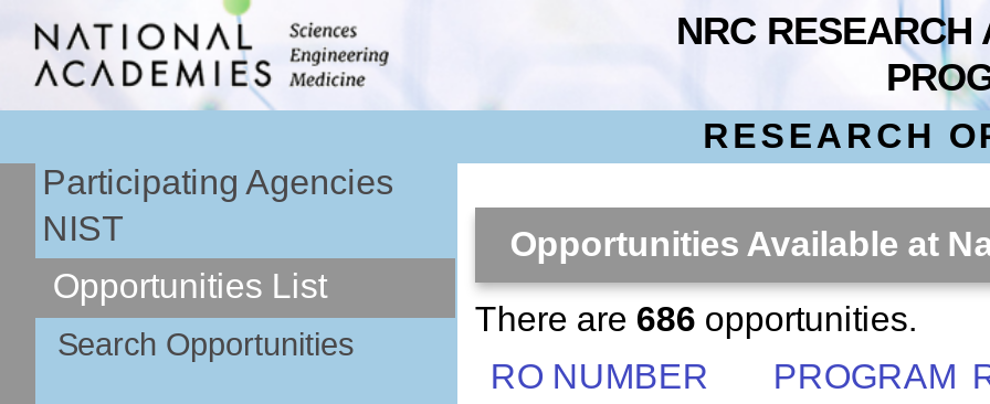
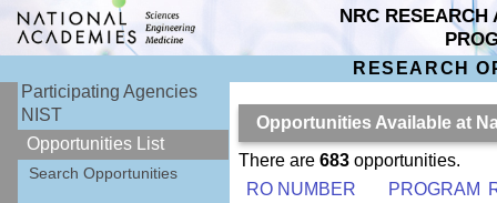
[475,300,917,338] There are 686 opportunities. -> [238,151,460,170] There are 683 opportunities.

